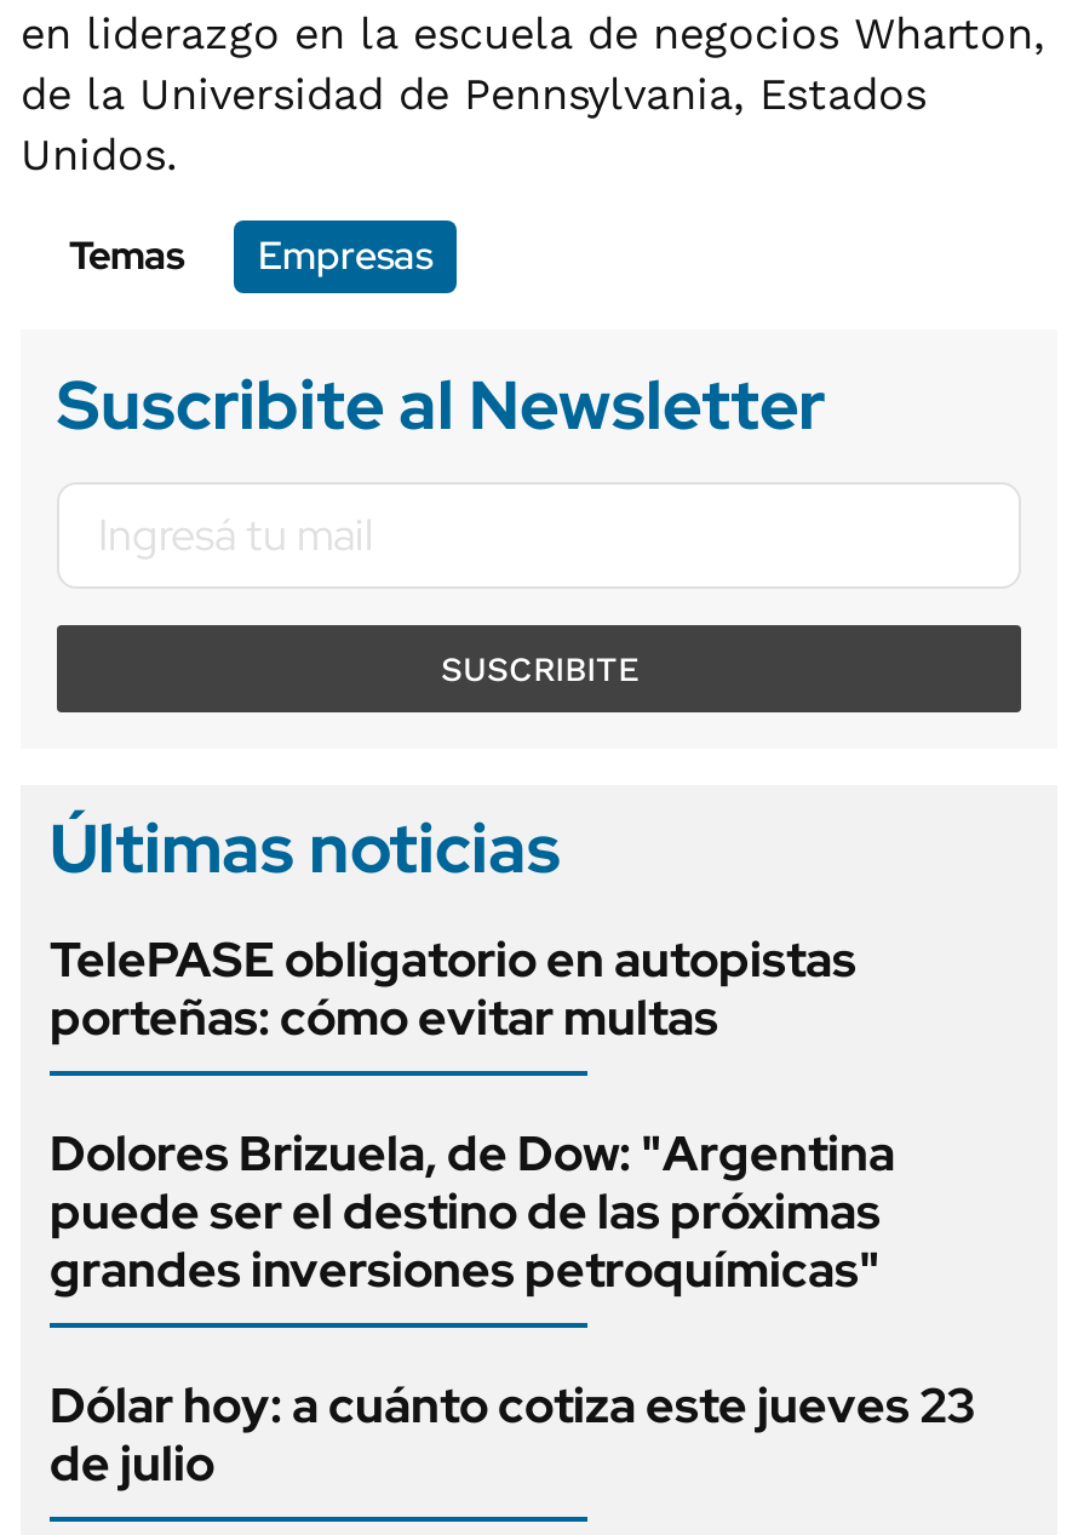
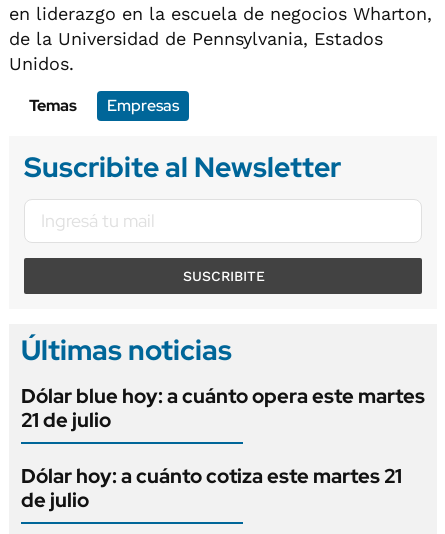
[50,927,975,1436] TelePASE obligatorio en autopistas | porteñas: cómo evitar multas | Dolores Brizuela, de Dow: "Argentina | puede ser el destino de las próximas | grandes inversiones petroquímicas" | Dólar hoy: a cuánto cotiza este jueves 23 -> [21,383,425,489] Dólar blue hoy: a cuánto opera este martes | 21 de julio | Dólar hoy: a cuánto cotiza este martes 21

